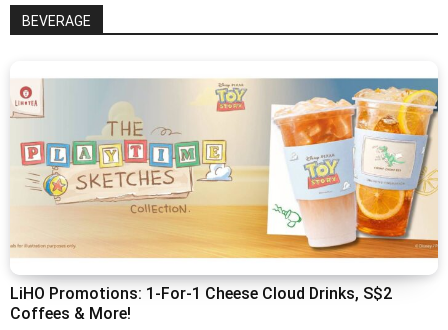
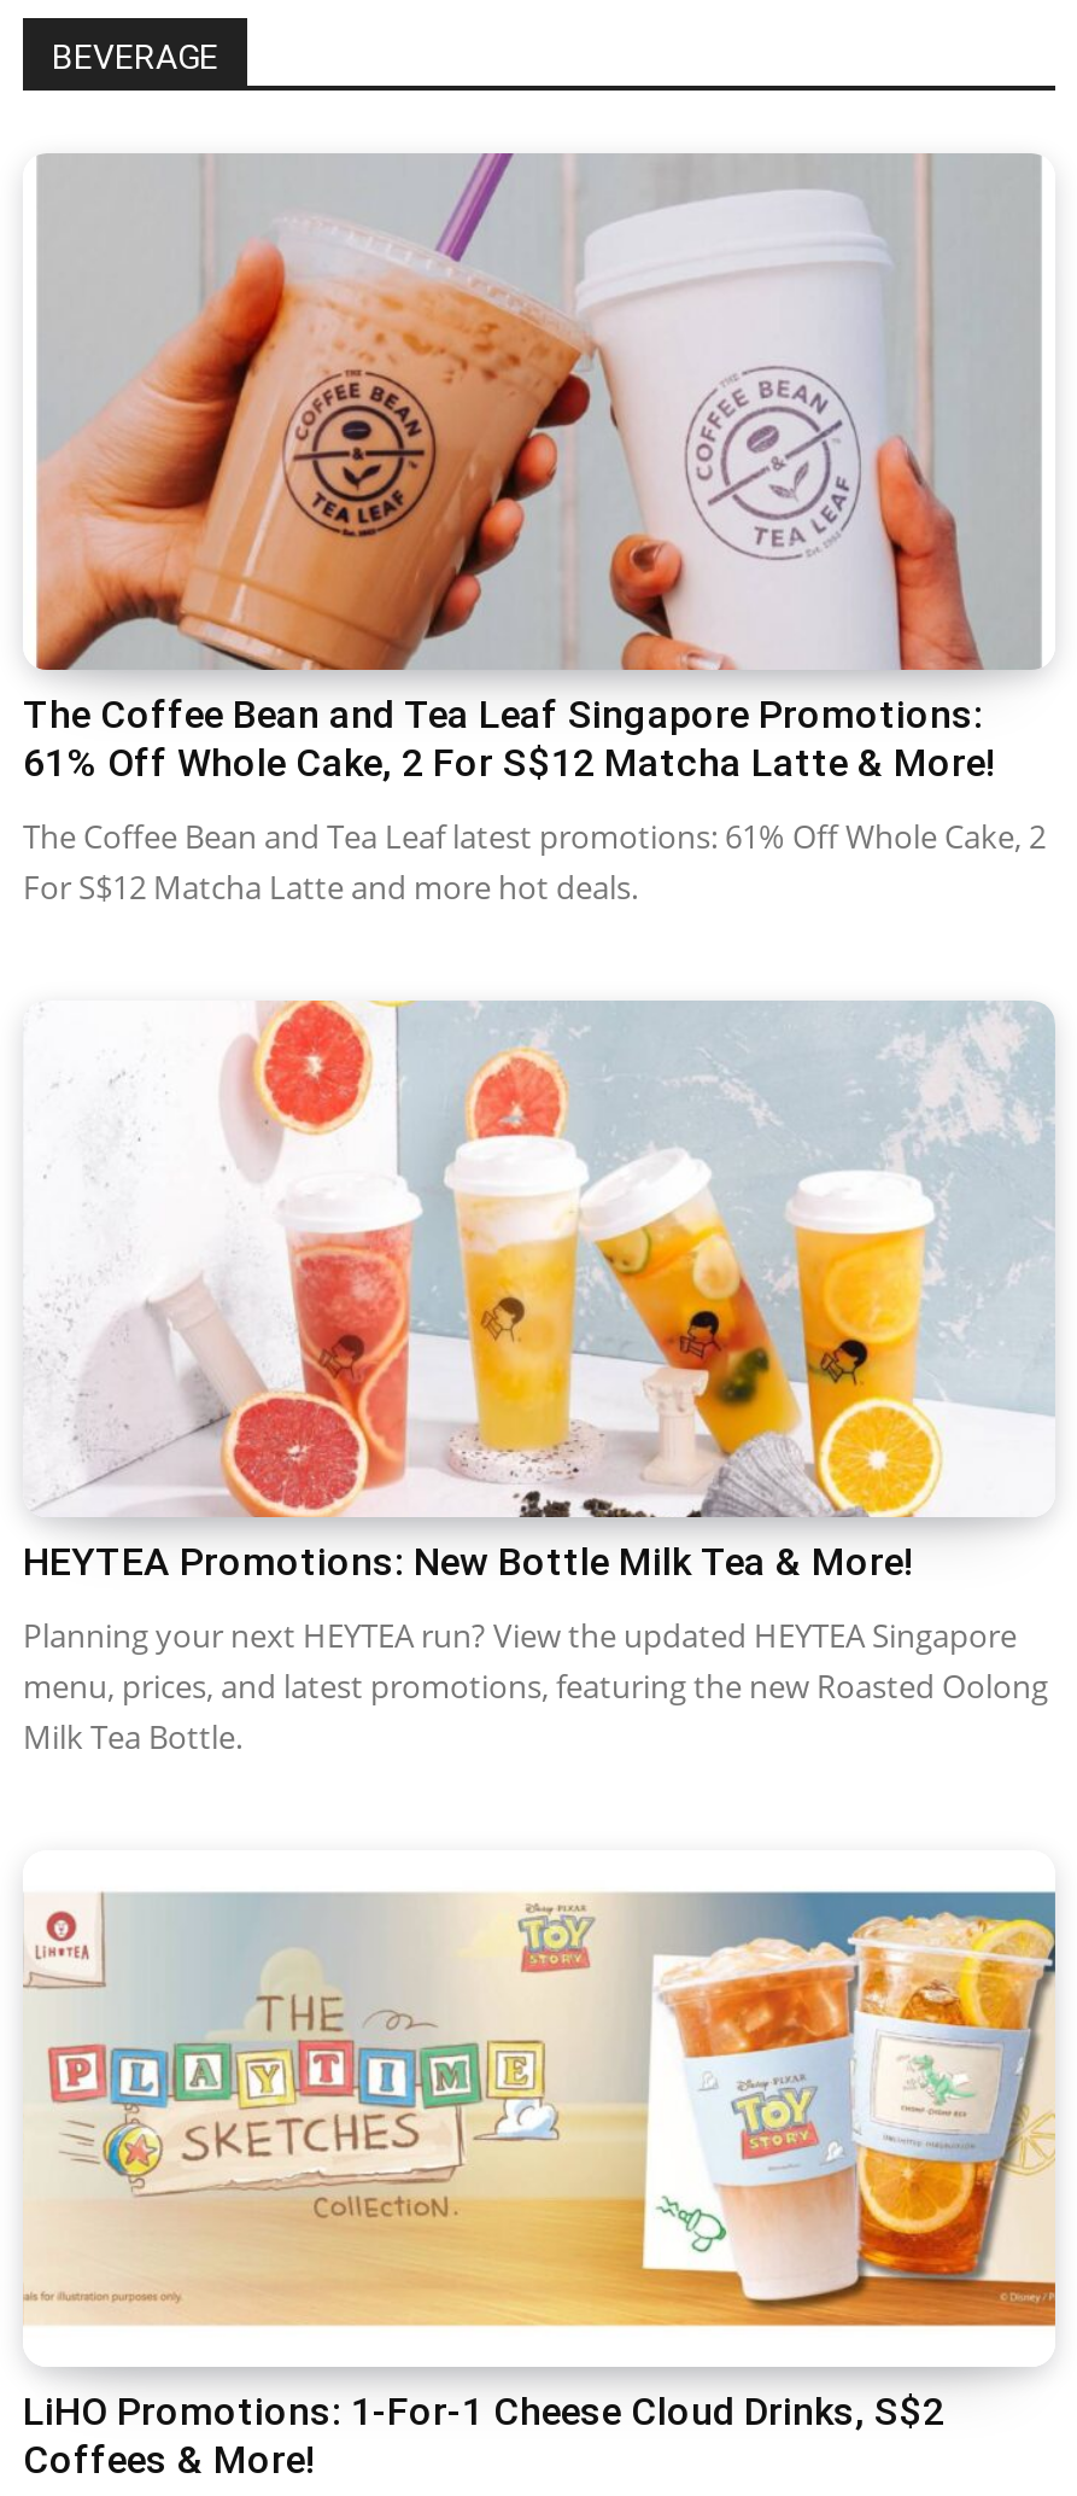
none -> [23,151,1046,909] [image] | The Coffee Bean and Tea Leaf Singapore Promotions: | 61% Off Whole Cake, 2 For S$12 Matcha Latte & More! | The Coffee Bean and Tea Leaf latest promotions: 61% Off Whole Cake, 2 | For S$12 Matcha Latte and more hot deals.
none -> [23,998,1058,1759] [image] | HEYTEA Promotions: New Bottle Milk Tea & More! | Planning your next HEYTEA run? View the updated HEYTEA Singapore | menu, prices, and latest promotions, featuring the new Roasted Oolong | Milk Tea Bottle.

